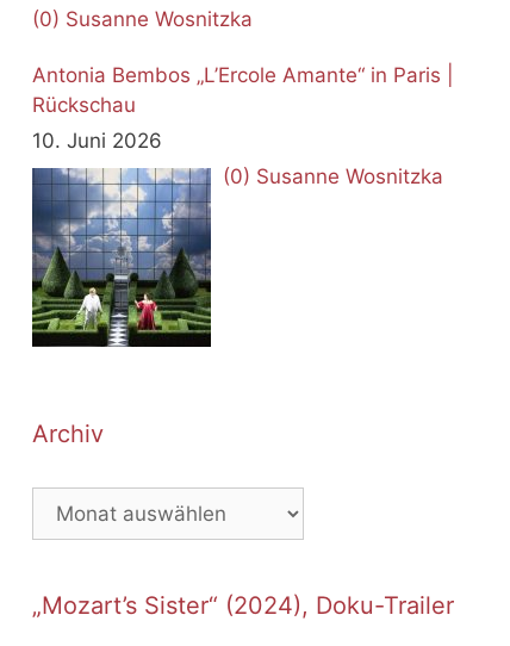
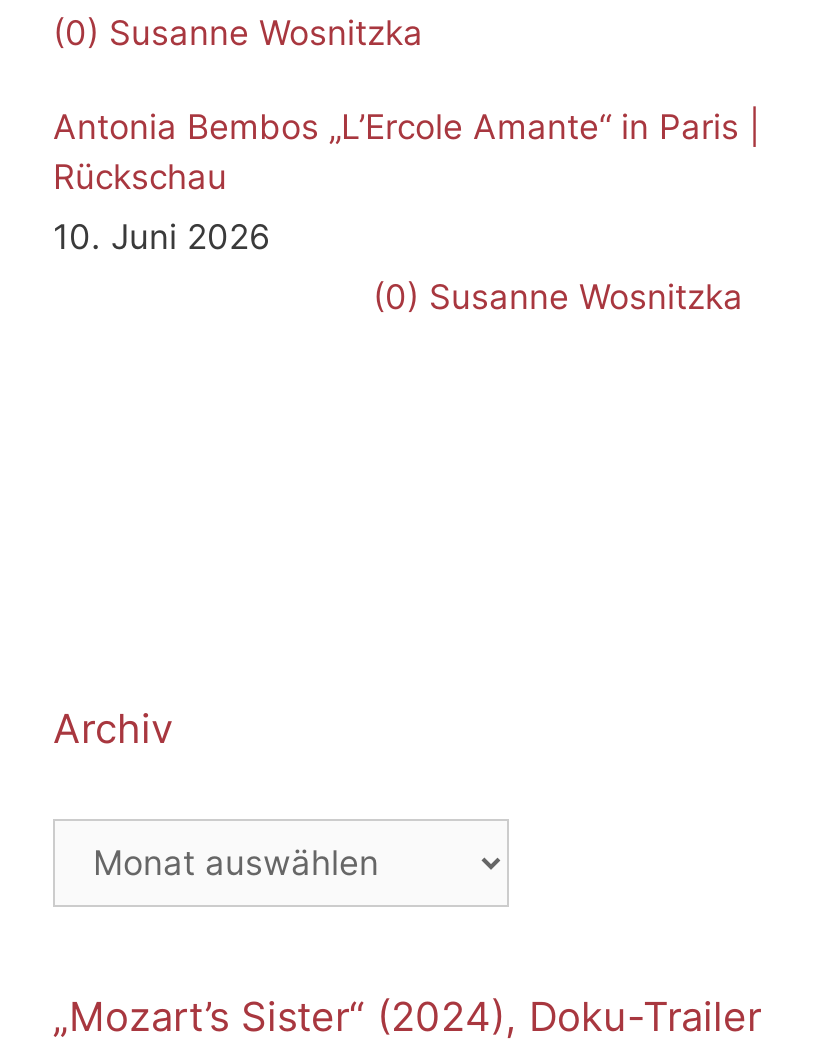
[31,167,212,348] [image] -> none

